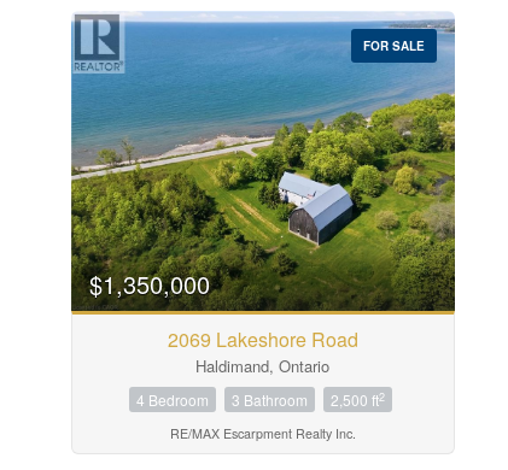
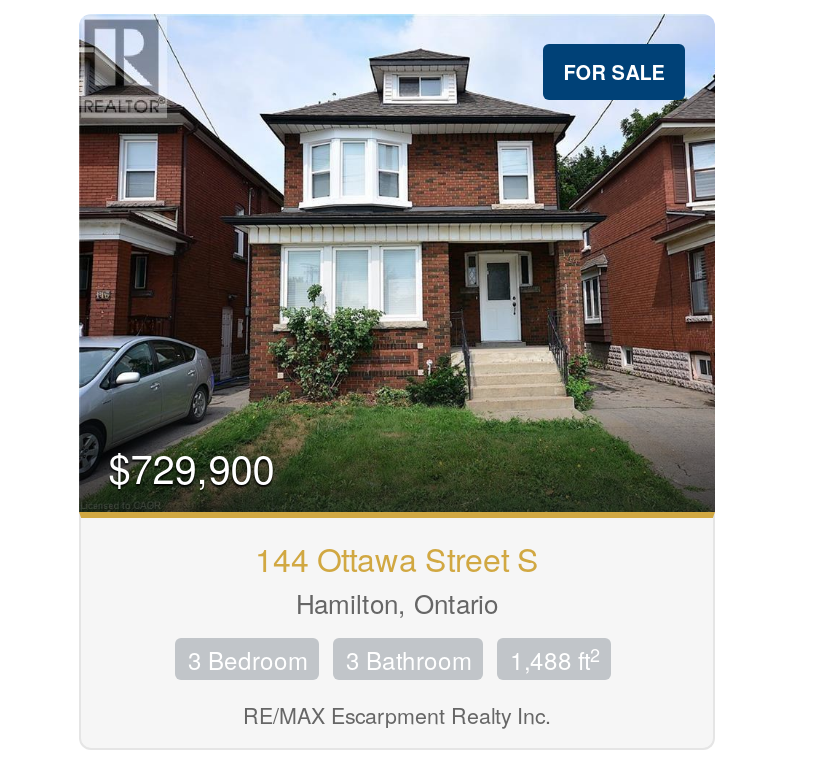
[70,13,456,307] [image] | $1,350,000 -> [77,16,717,506] [image] | $729,900
[168,326,358,377] 2069 Lakeshore Road | Haldimand, Ontario -> [255,536,539,622] 144 Ottawa Street S | Hamilton, Ontario
[137,389,209,410] 4 Bedroom -> [188,642,308,676] 3 Bedroom
[331,389,386,410] 2,500 ft2 -> [510,641,600,676] 1,488 ft2

